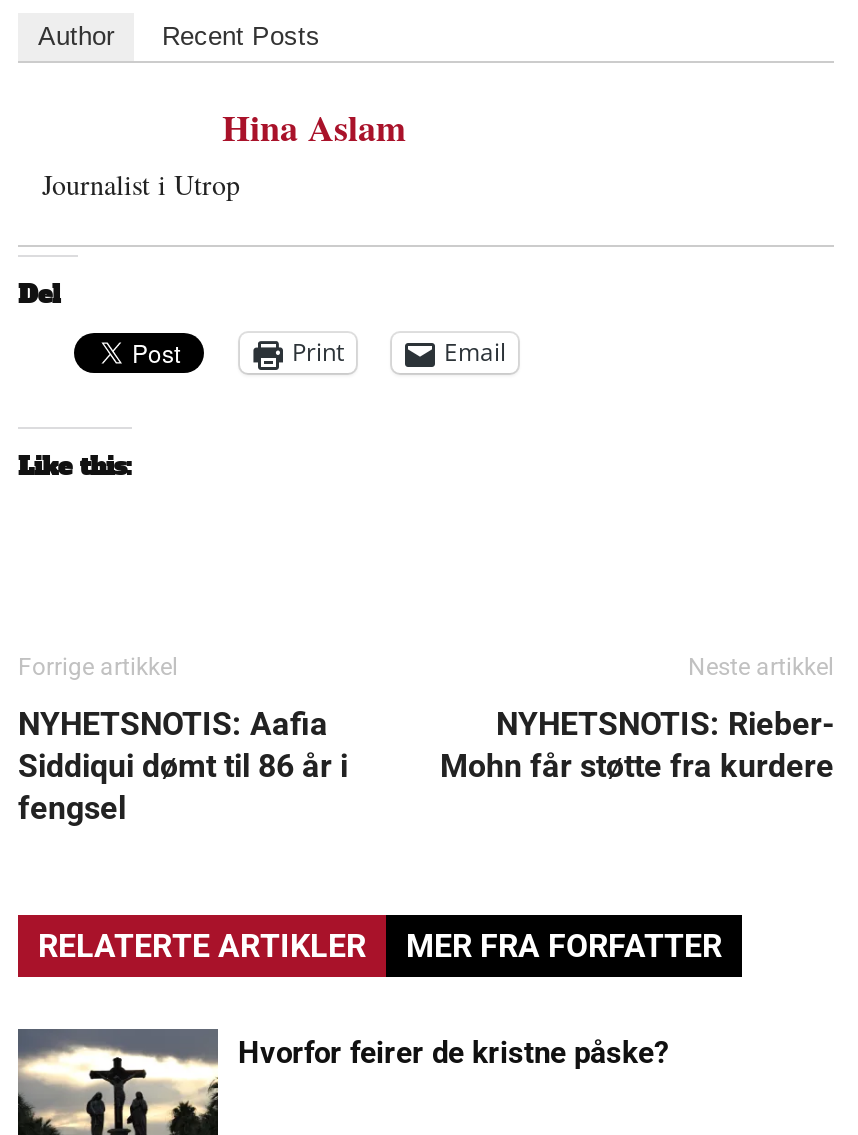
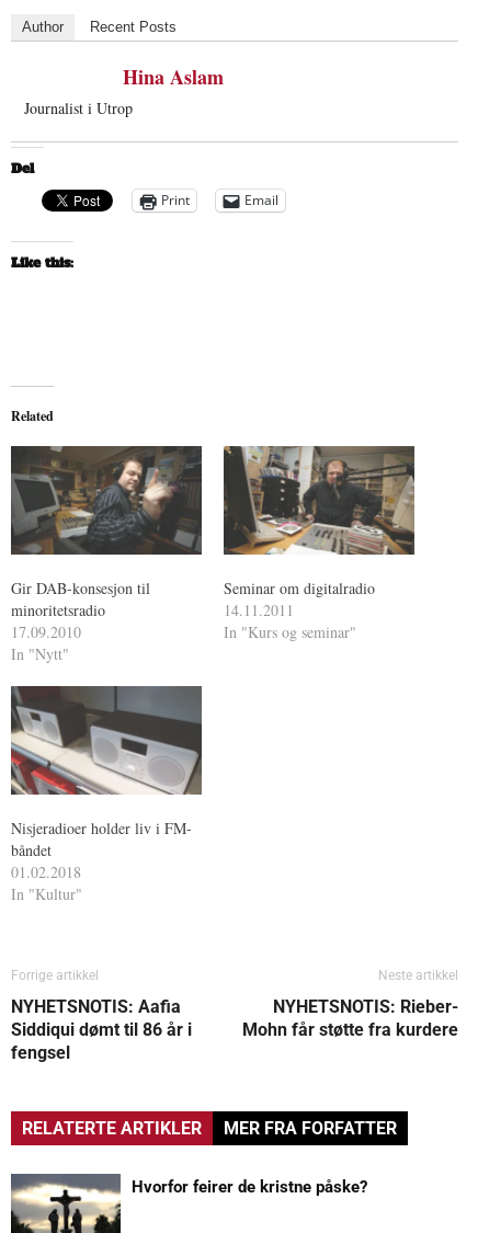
none -> [10,445,203,664] [image] | Gir DAB-konsesjon til | minoritetsradio | 17.09.2010 | In "Nytt"
none -> [10,685,203,905] [image] | Nisjeradioer holder liv i FM- | båndet | 01.02.2018 | In "Kultur"
none -> [11,406,54,425] Related
none -> [223,445,416,642] [image] | Seminar om digitalradio | 14.11.2011 | In "Kurs og seminar"

